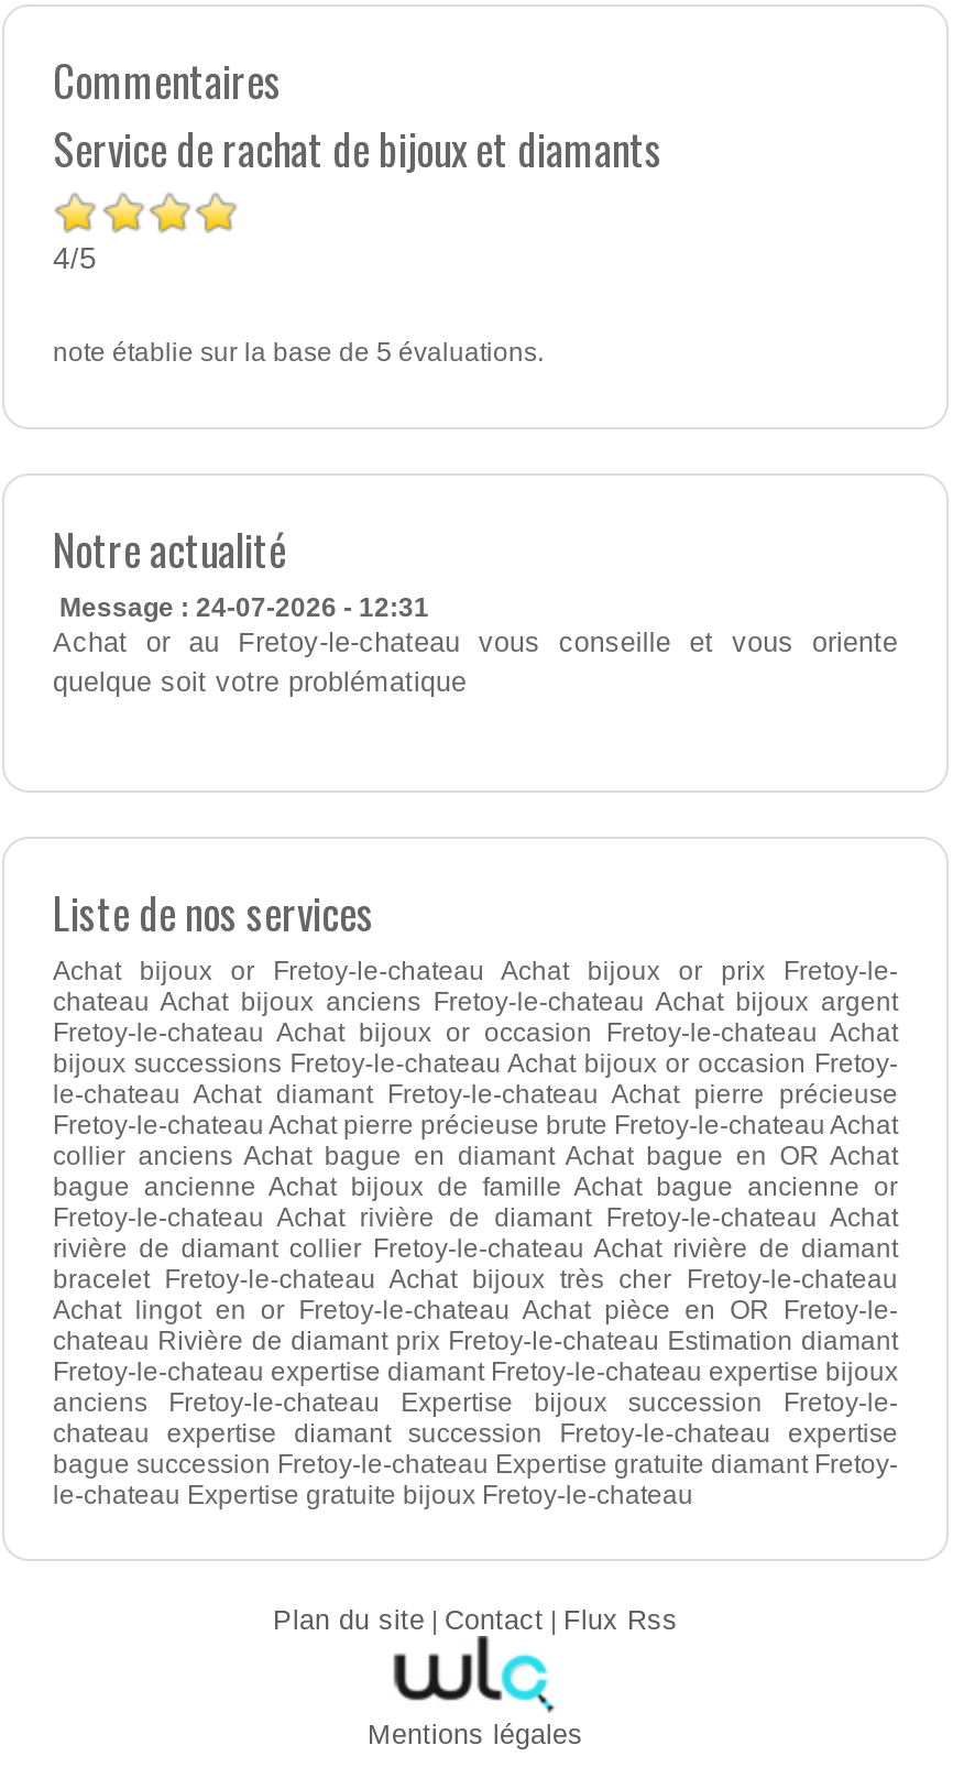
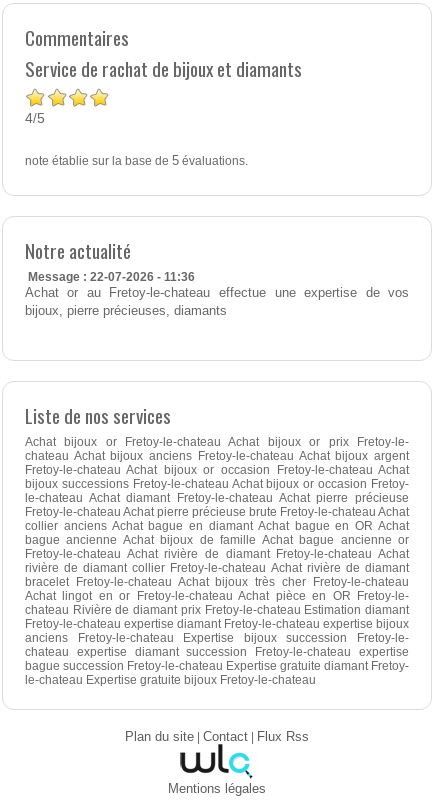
[53,591,898,697] Message : 24-07-2026 - 12:31 | Achat or au Fretoy-le-chateau vous conseille et vous oriente | quelque soit votre problématique -> [25,270,409,318] Message : 22-07-2026 - 11:36 | Achat or au Fretoy-le-chateau effectue une expertise de vos | bijoux, pierre précieuses, diamants

